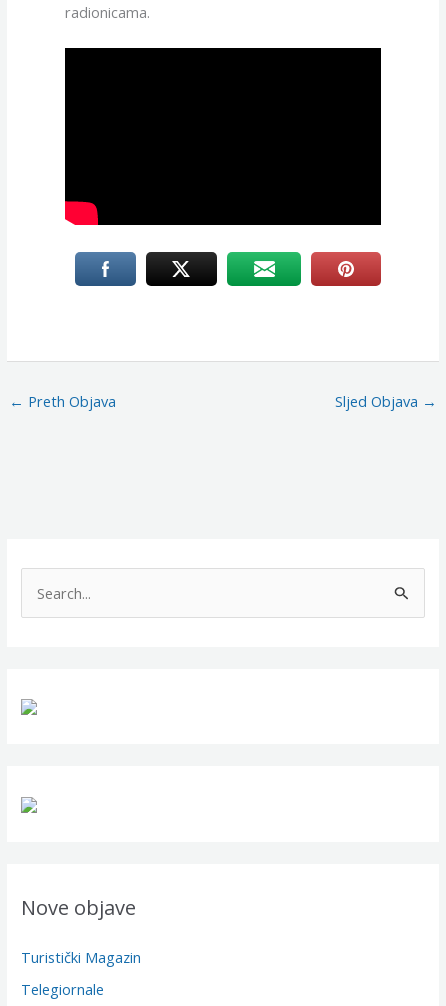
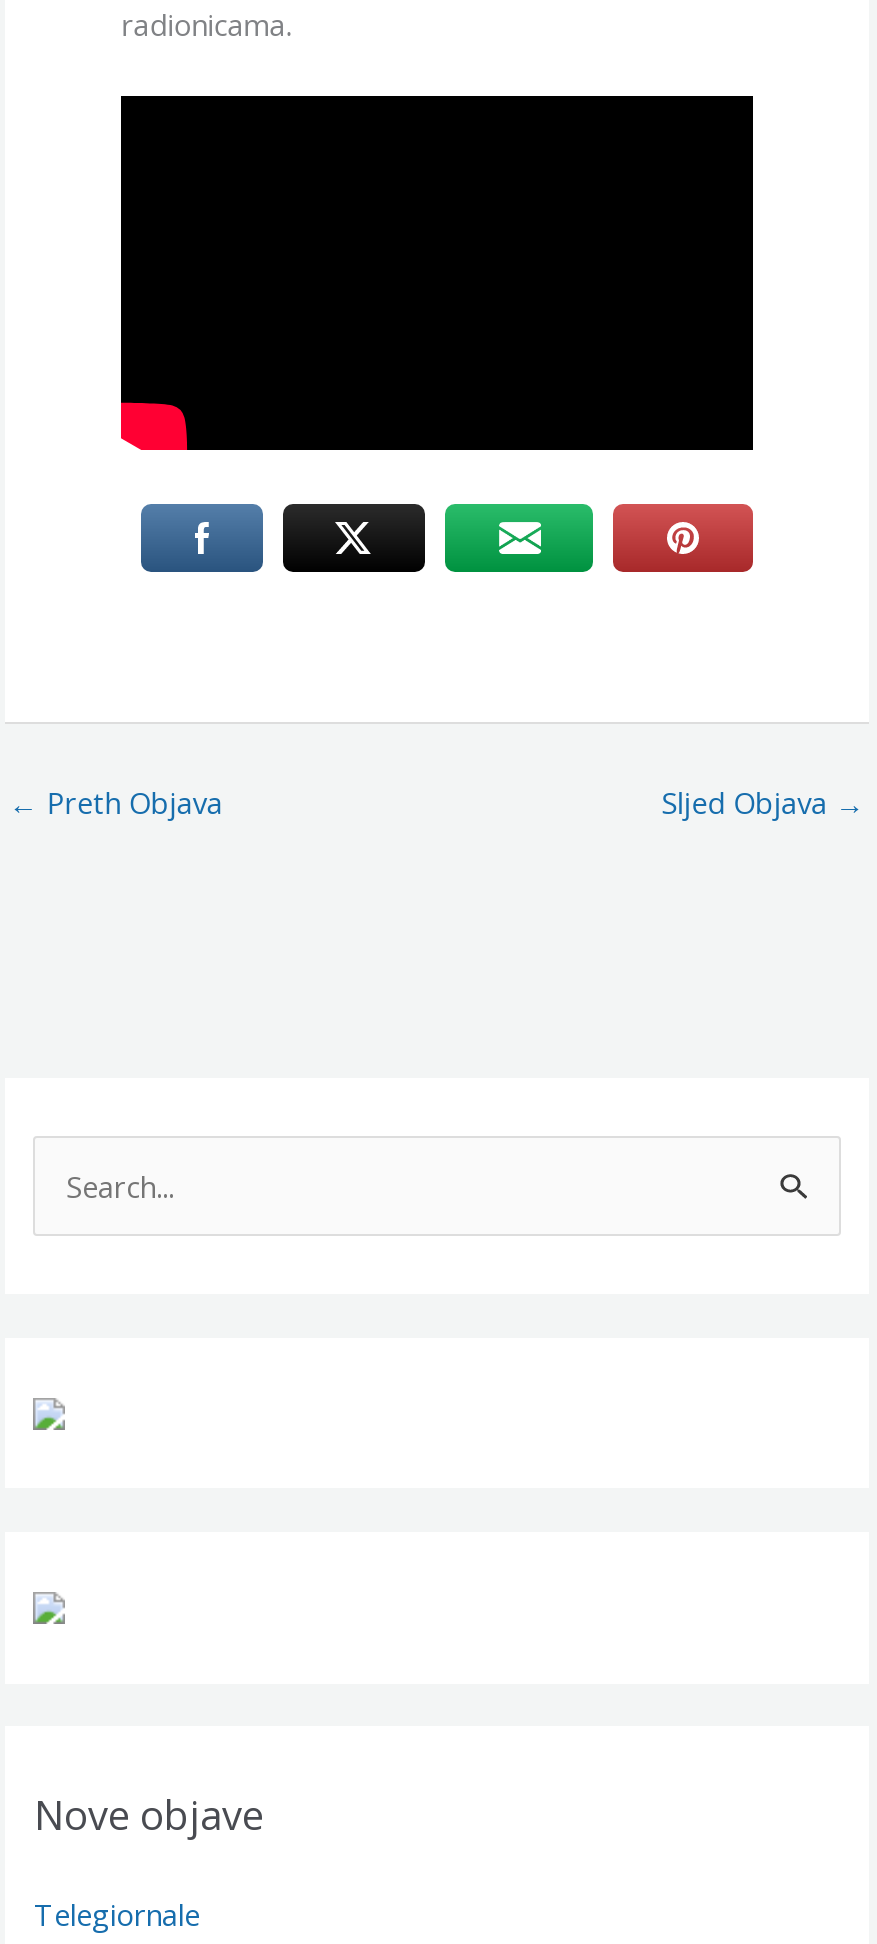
[21,947,141,967] Turistički Magazin -> none

